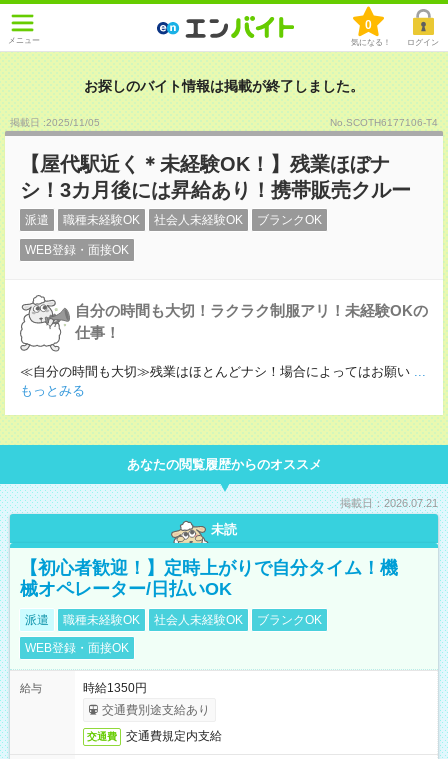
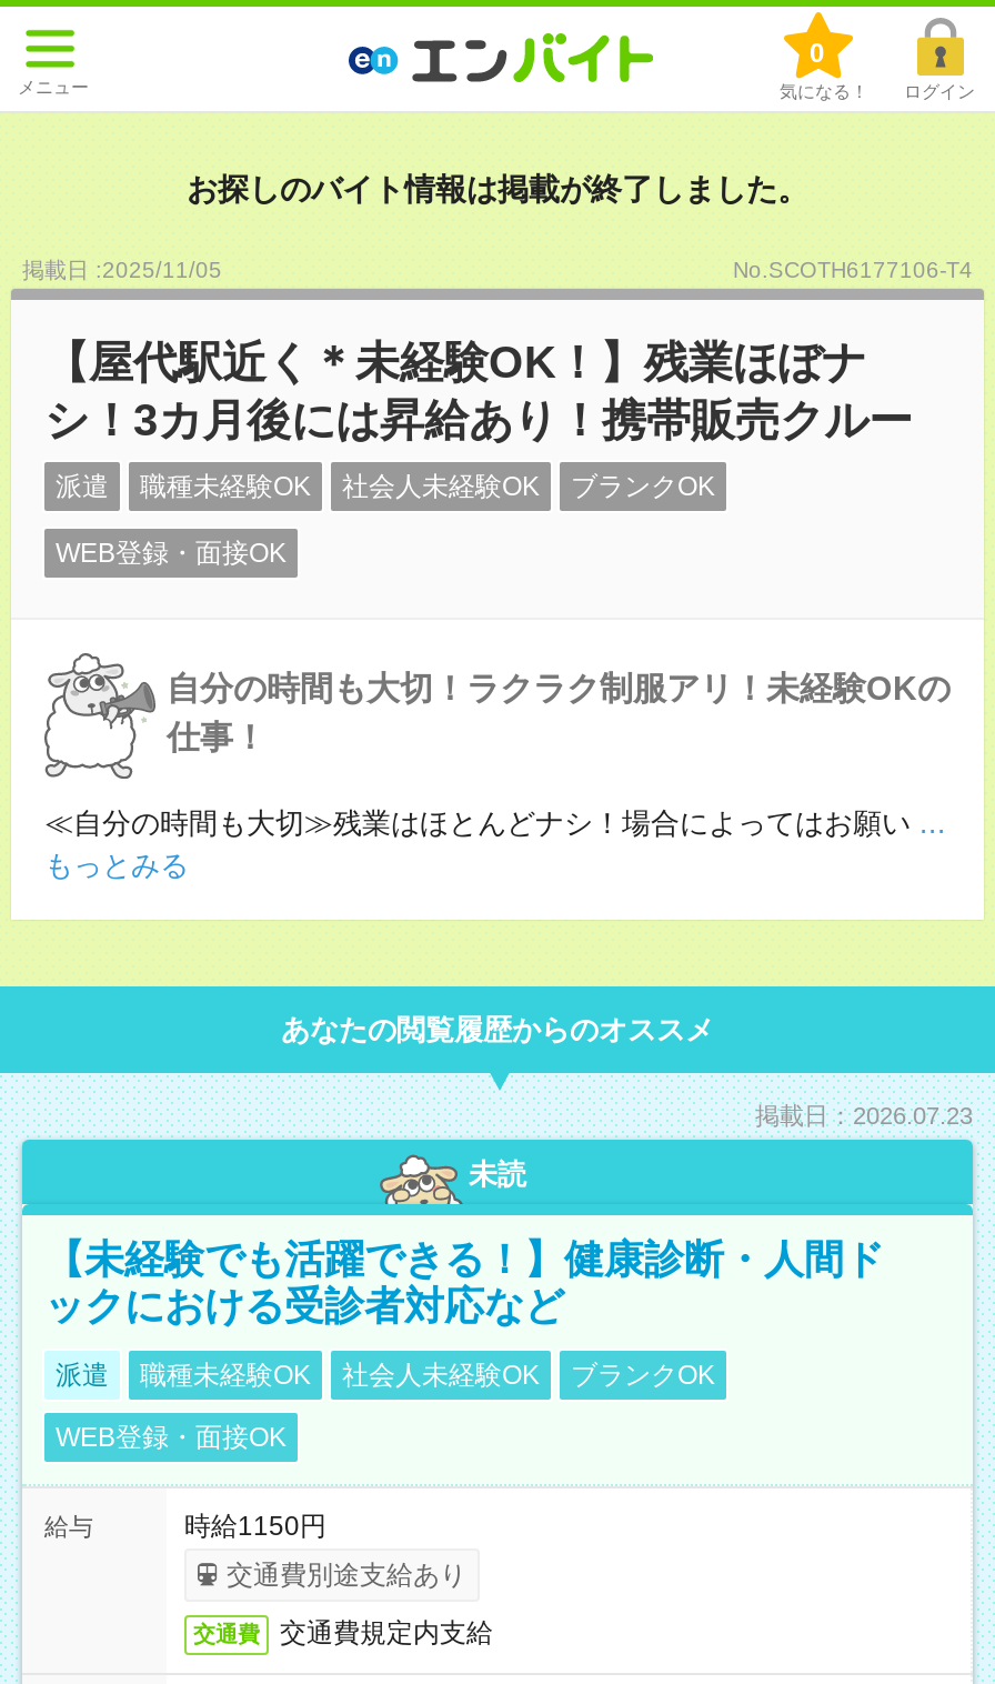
[340,497,438,509] 掲載日：2026.07.21 -> [755,1102,973,1129] 掲載日：2026.07.23
[20,558,398,599] 【初心者歓迎！】定時上がりで自分タイム！機 | 械オペレーター/日払いOK -> [44,1237,884,1329] 【未経験でも活躍できる！】健康診断・人間ド | ックにおける受診者対応など
[83,681,147,695] 時給1350円 -> [184,1511,326,1542] 時給1150円

